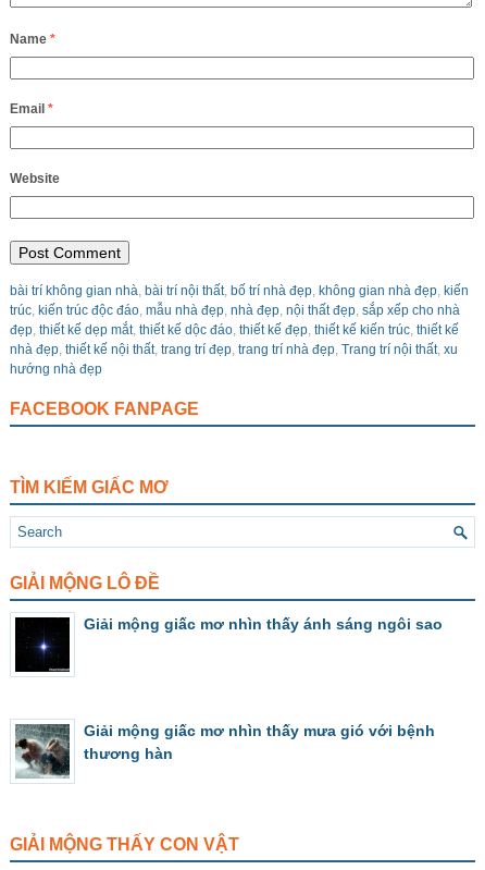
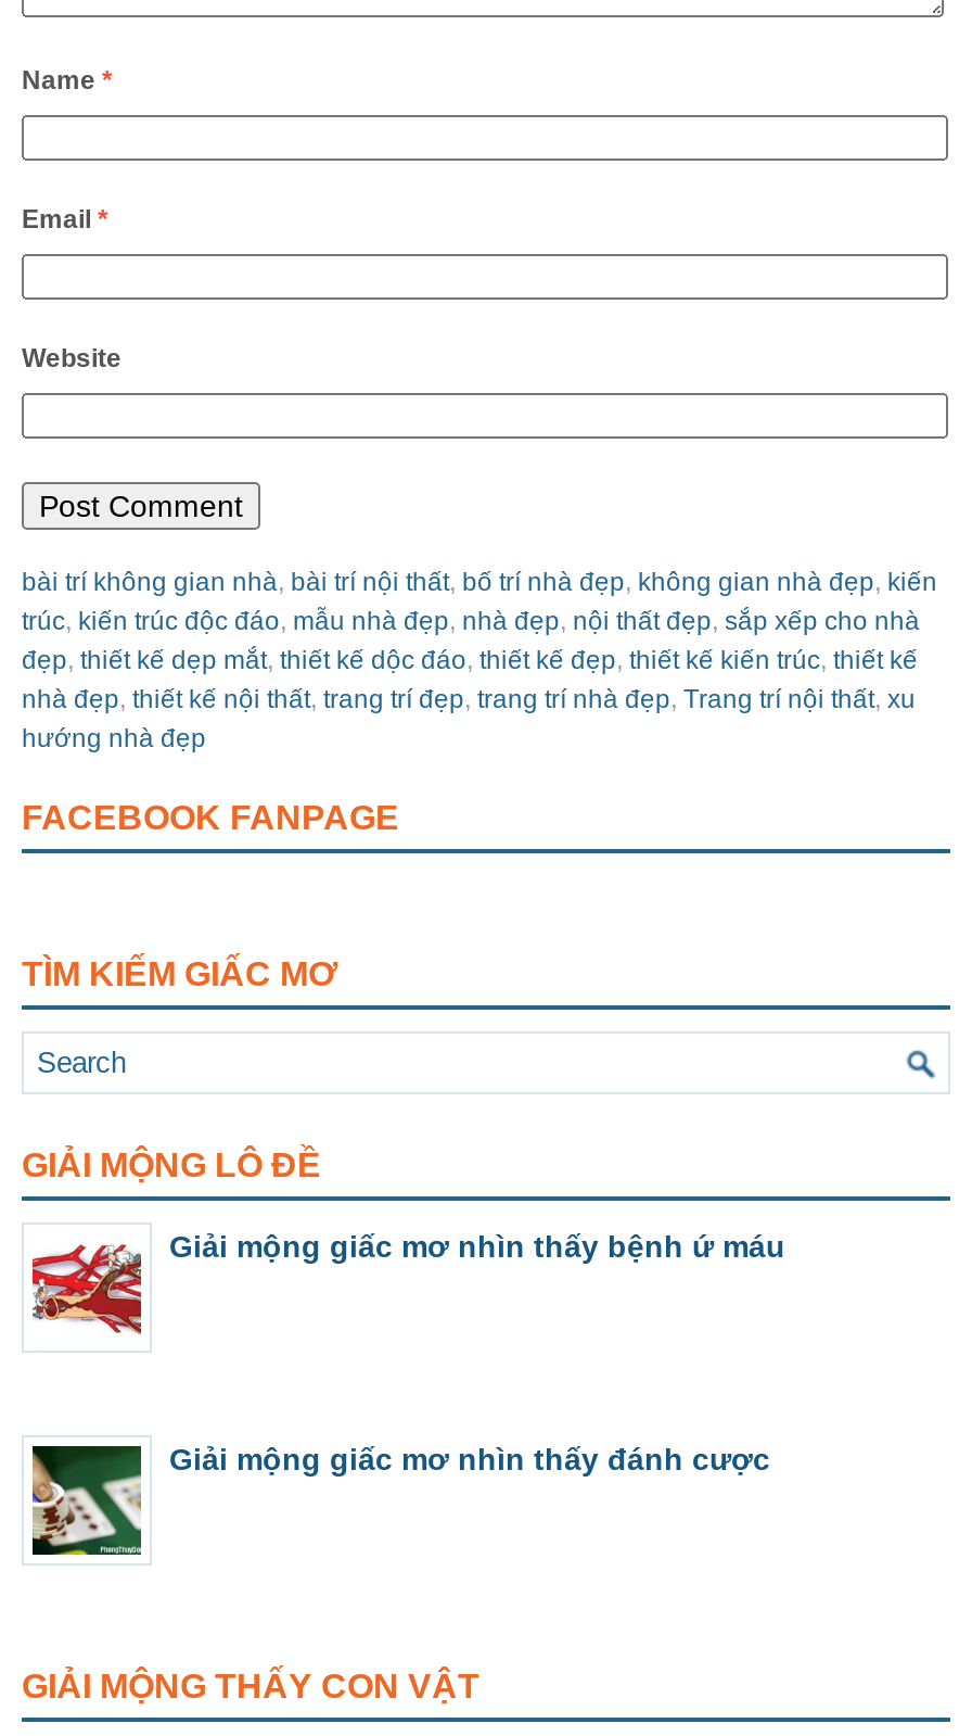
[14,615,443,673] [image] | Giải mộng giấc mơ nhìn thấy ánh sáng ngôi sao -> [30,1229,785,1342] [image] | Giải mộng giấc mơ nhìn thấy bệnh ứ máu
[15,722,435,779] [image] | Giải mộng giấc mơ nhìn thấy mưa gió với bệnh | thương hàn -> [30,1442,770,1557] [image] | Giải mộng giấc mơ nhìn thấy đánh cược

